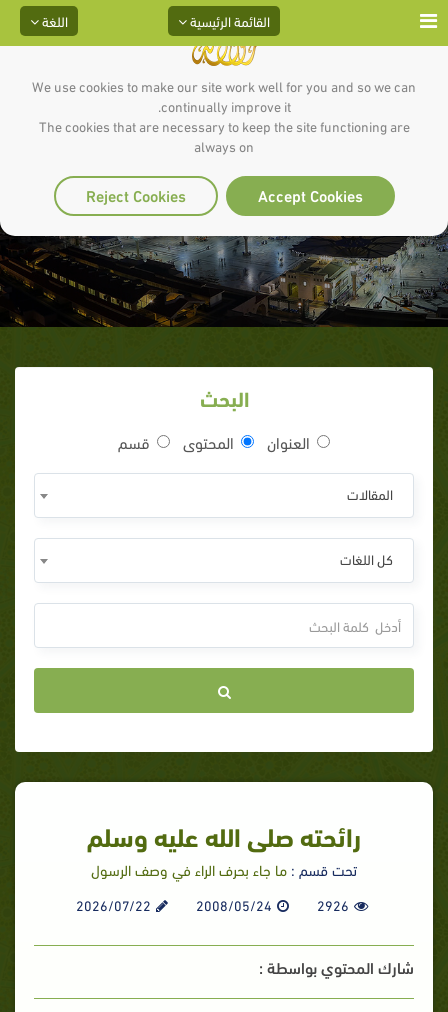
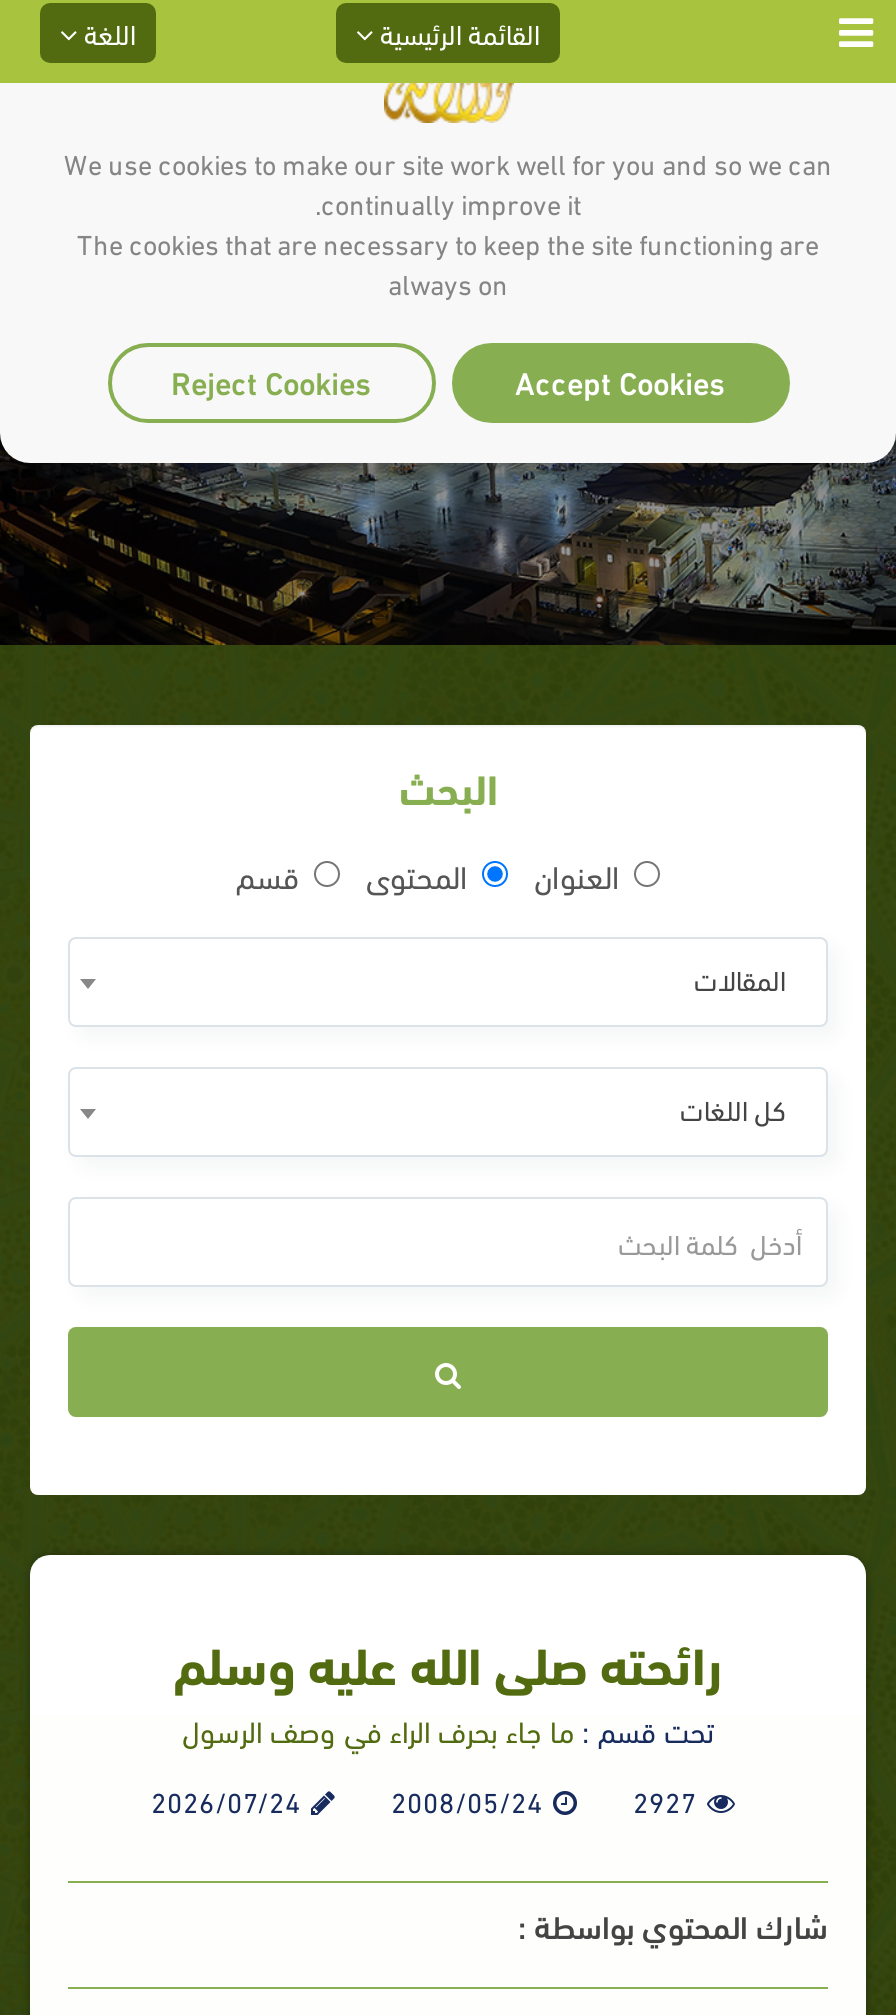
[75,894,150,915] 2026/07/22 -> [151,1779,301,1821] 2026/07/24
[316,894,348,915] 2926 -> [633,1779,697,1821] 2927

